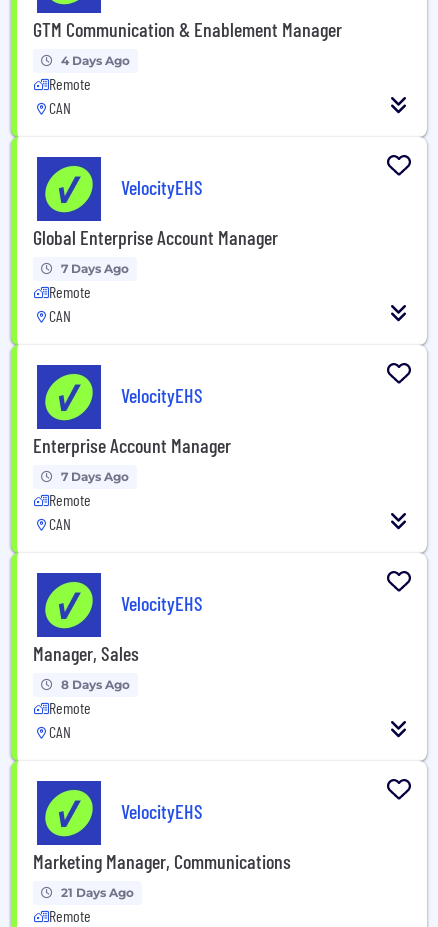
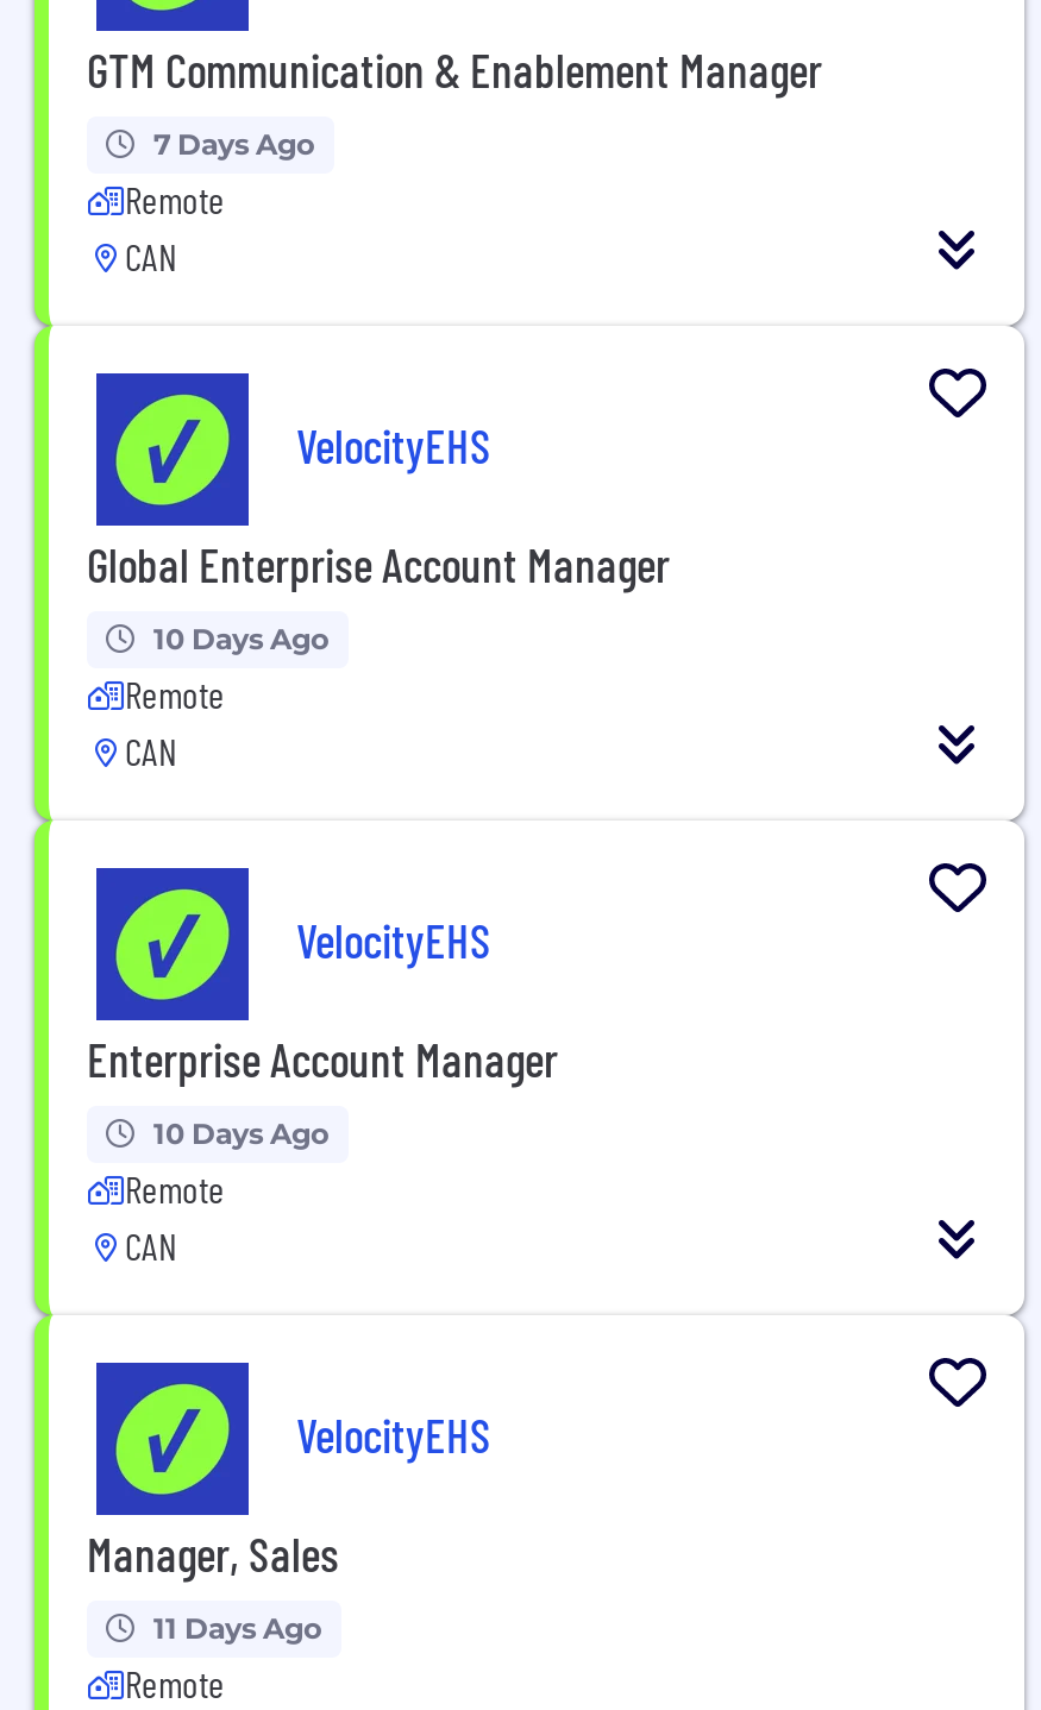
[61,53,130,68] 4 Days Ago -> [153,125,315,161] 7 Days Ago
[61,261,129,276] 7 Days Ago -> [153,620,330,656] 10 Days Ago
[61,469,129,484] 7 Days Ago -> [153,1115,330,1150] 10 Days Ago
[33,677,291,900] 8 Days Ago | Remote | CAN | VelocityEHS | Marketing Manager, Communications | 21 Days Ago -> [153,1609,322,1645] 11 Days Ago

